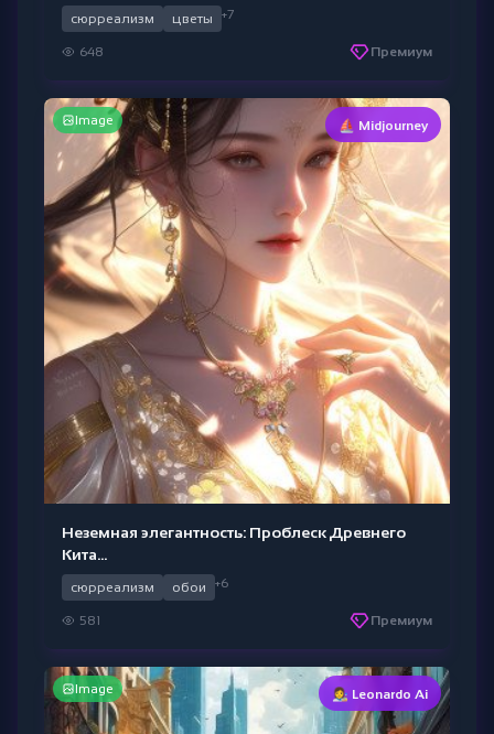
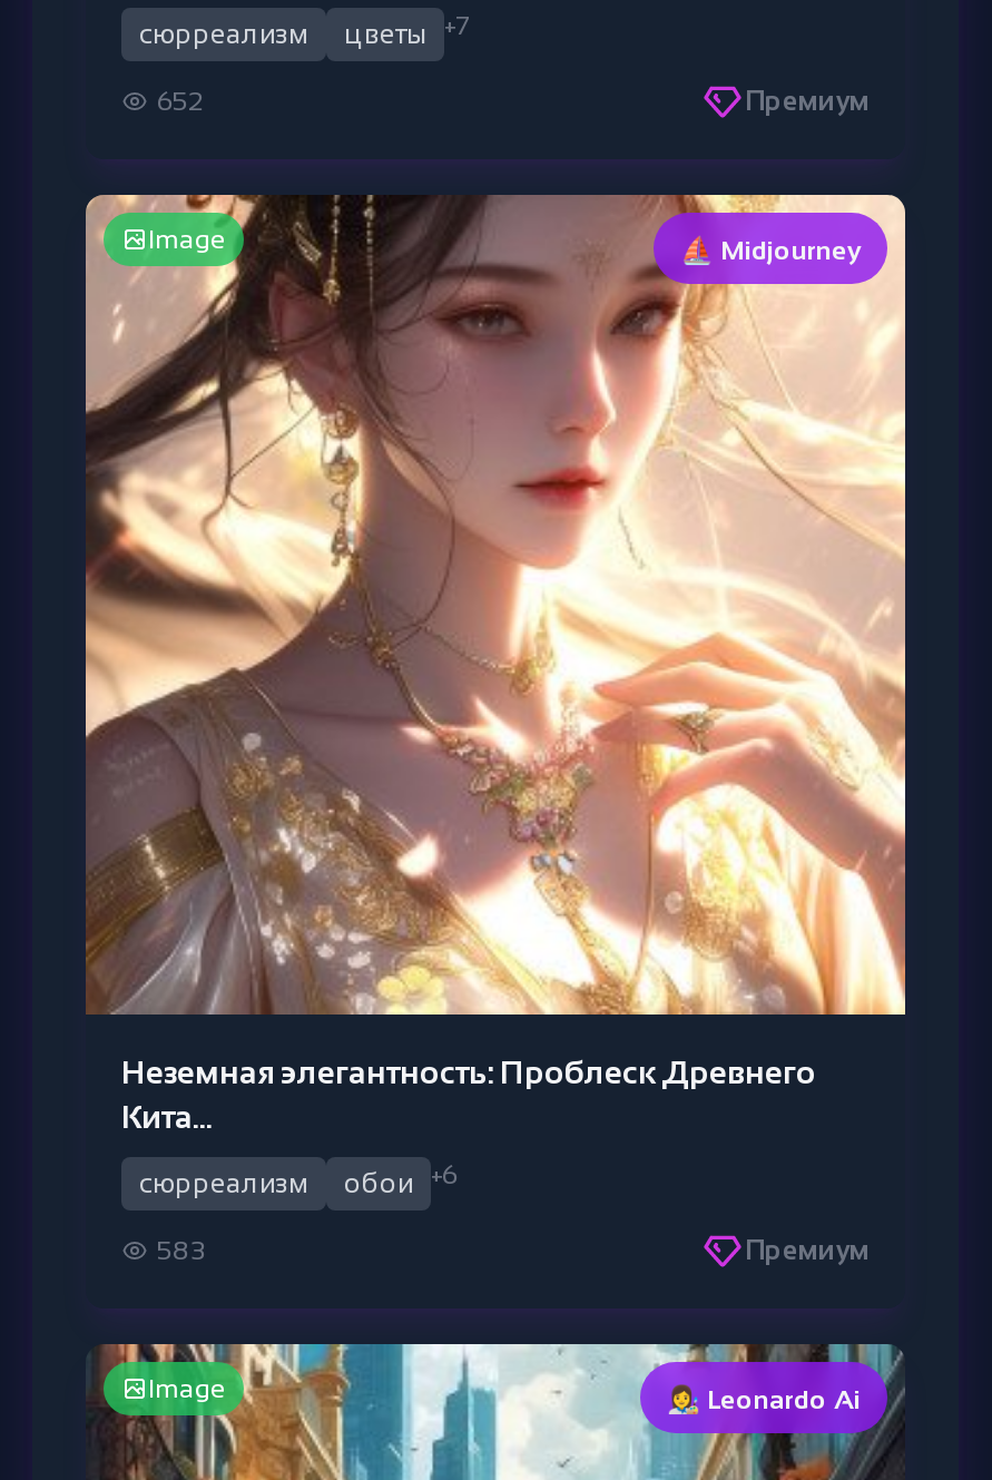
[79,44,104,60] 648 -> [157,86,204,117] 652
[79,613,100,628] 581 -> [157,1235,206,1266] 583

